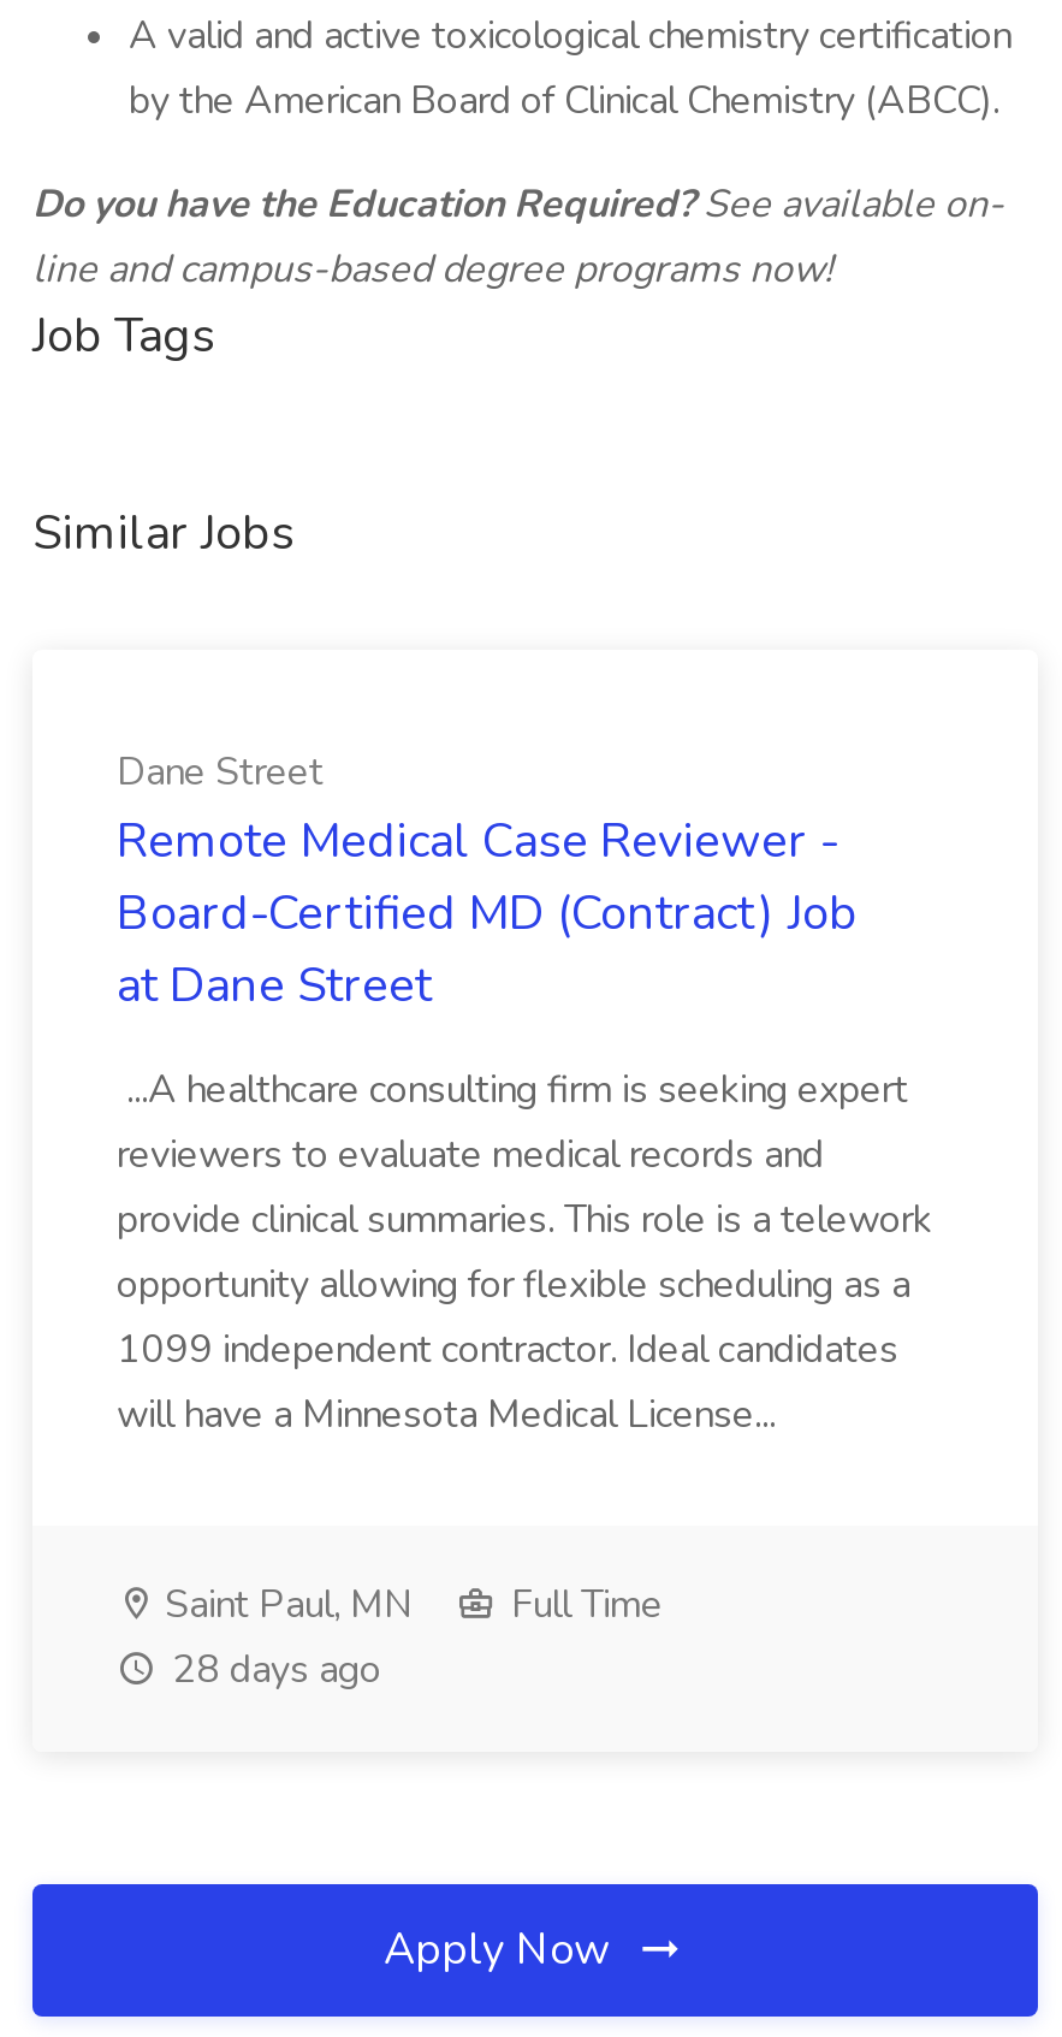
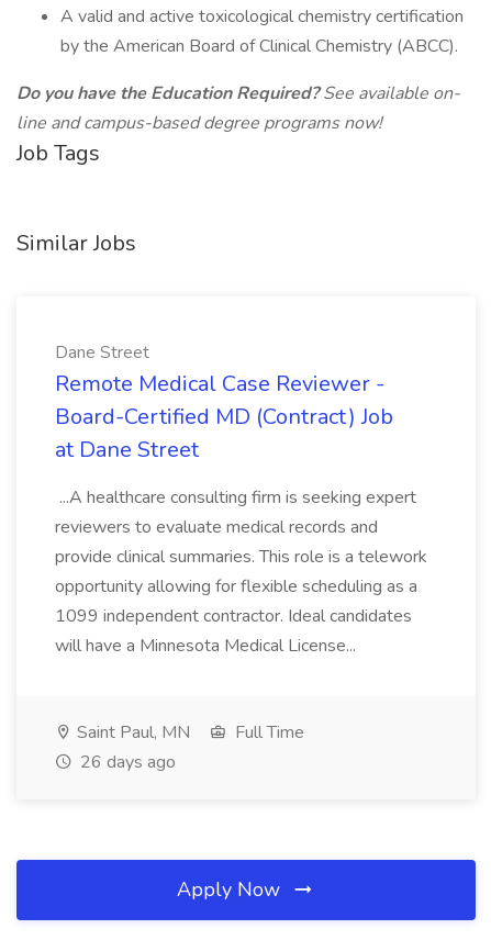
[162,1644,381,1696] 28 days ago -> [76,750,176,774] 26 days ago

